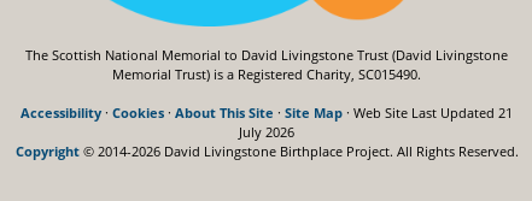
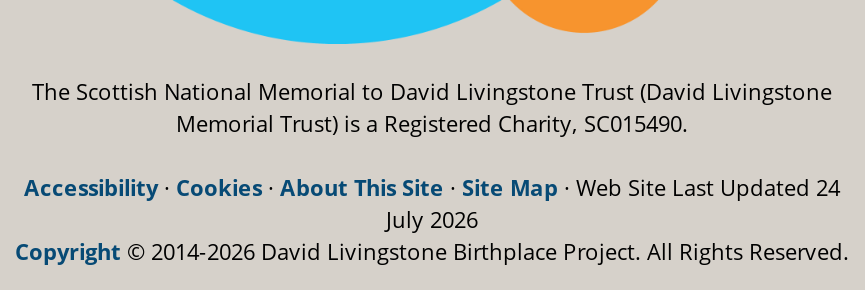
[21,103,513,121] Accessibility · Cookies · About This Site · Site Map · Web Site Last Updated 21 -> [24,172,840,202] Accessibility · Cookies · About This Site · Site Map · Web Site Last Updated 24

